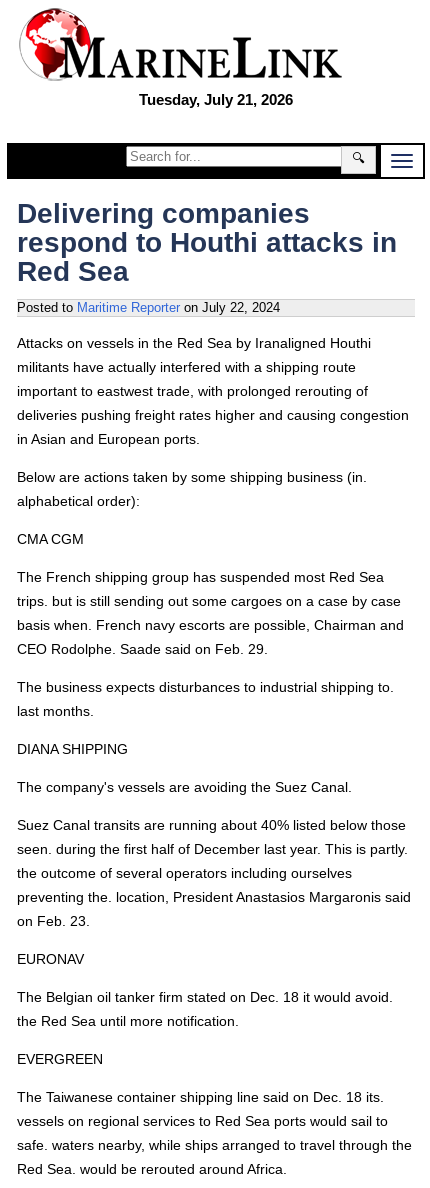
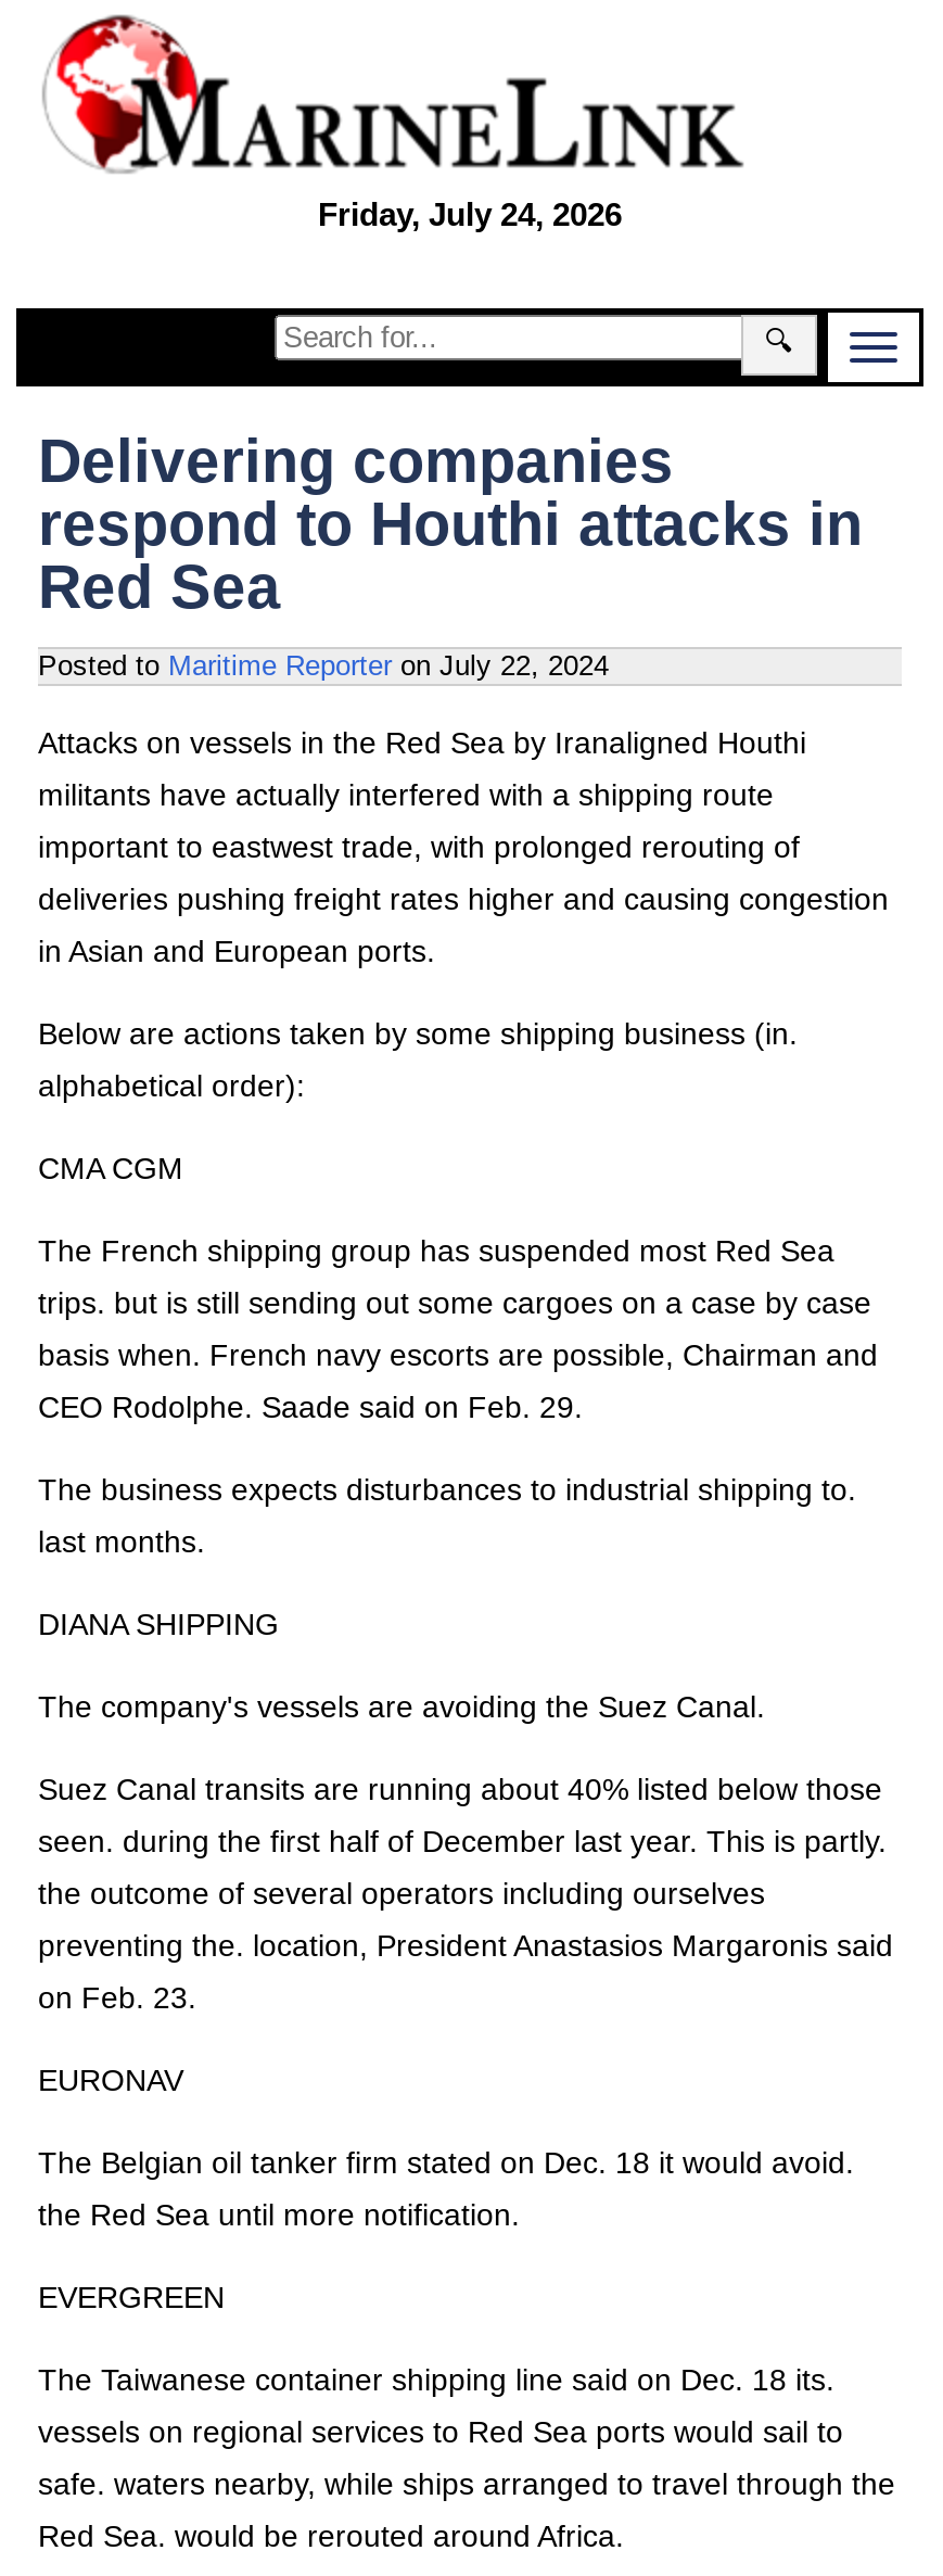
[139,91,293,108] Tuesday, July 21, 2026 -> [318,195,622,232] Friday, July 24, 2026

